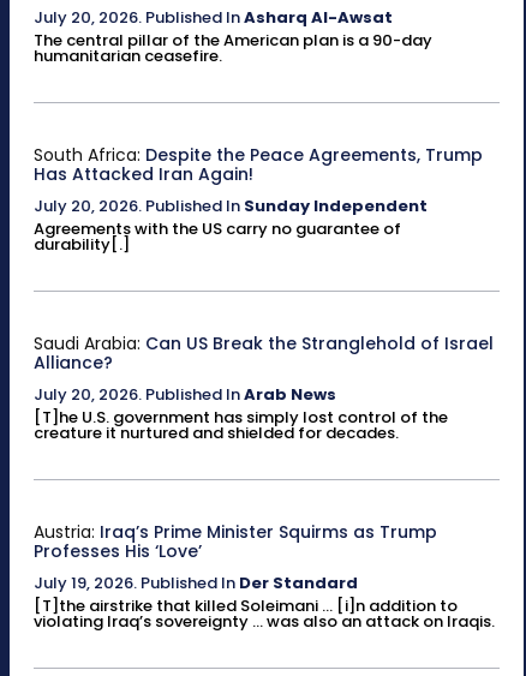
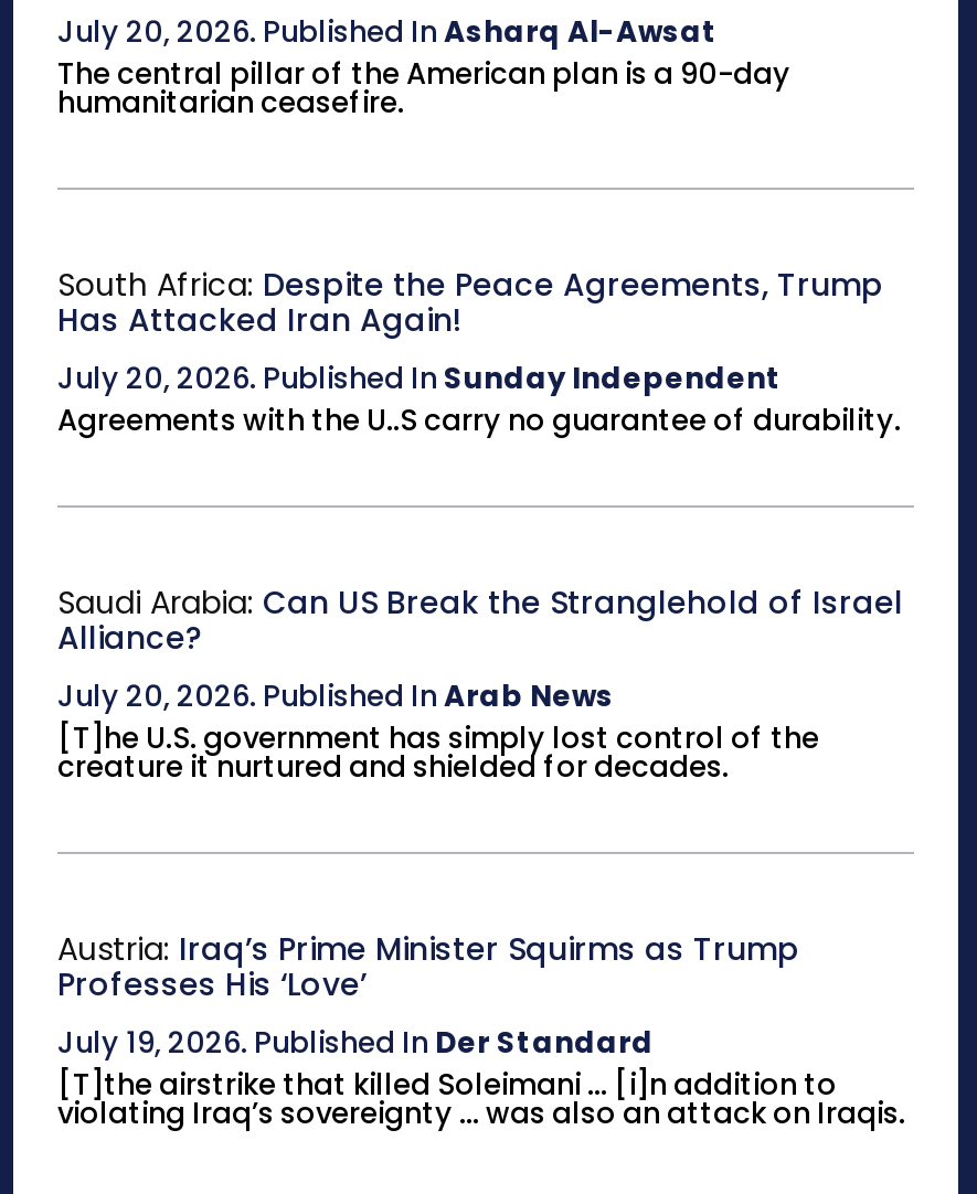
[34,218,401,256] Agreements with the US carry no guarantee of | durability[.] -> [57,400,901,442] Agreements with the U..S carry no guarantee of durability.

